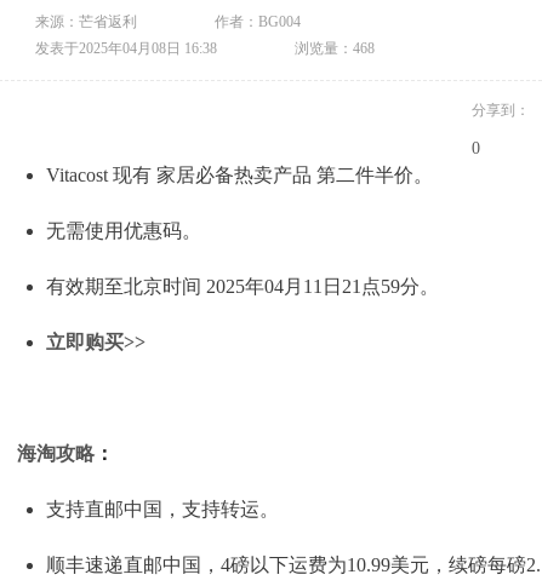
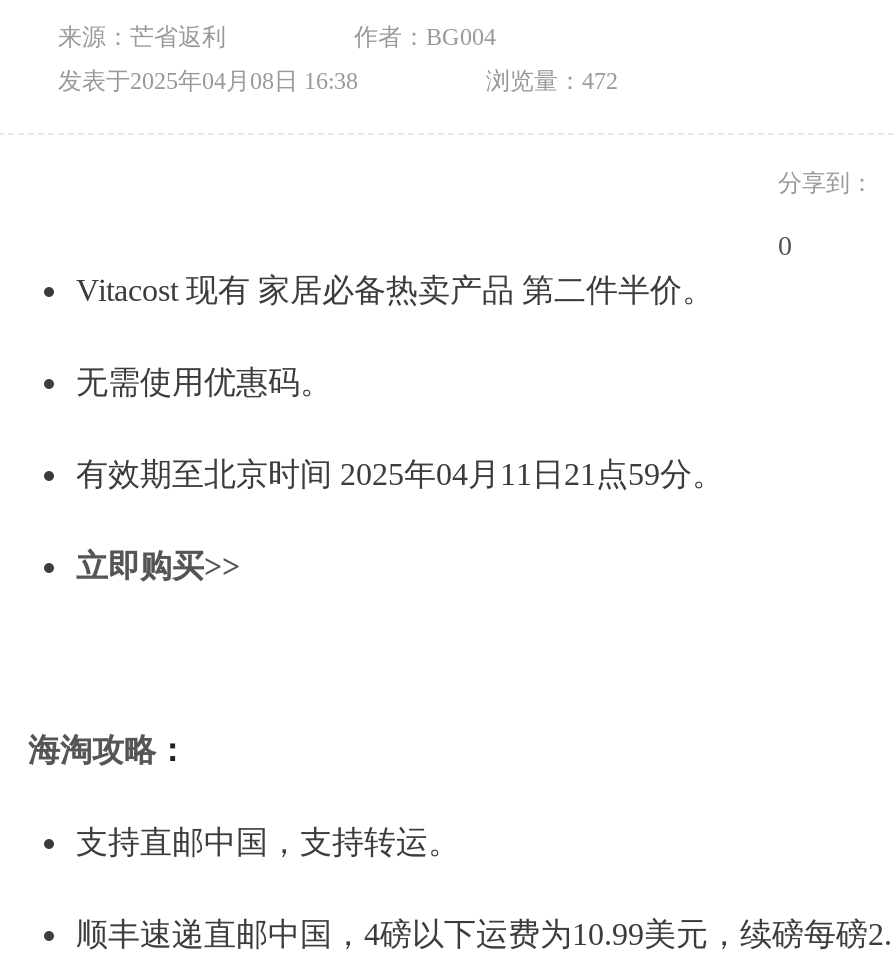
[295,40,375,57] 浏览量：468 -> [486,67,618,95] 浏览量：472

